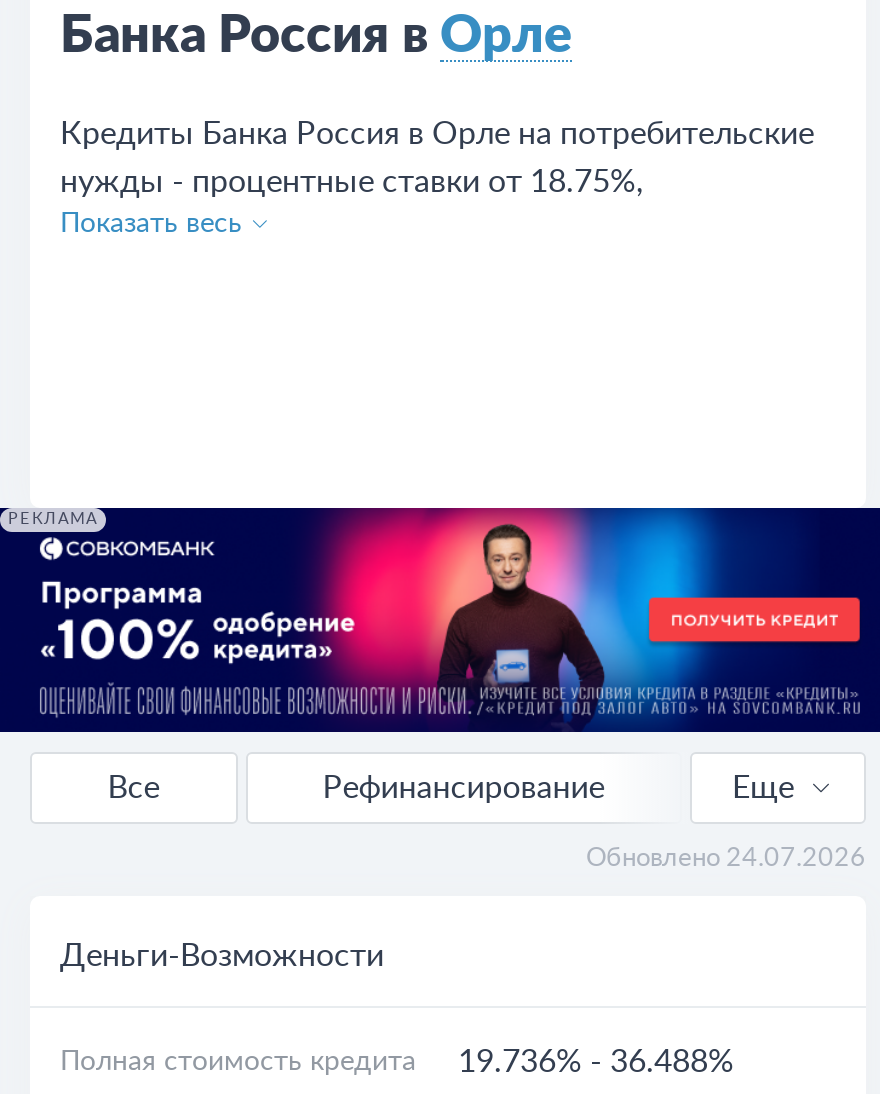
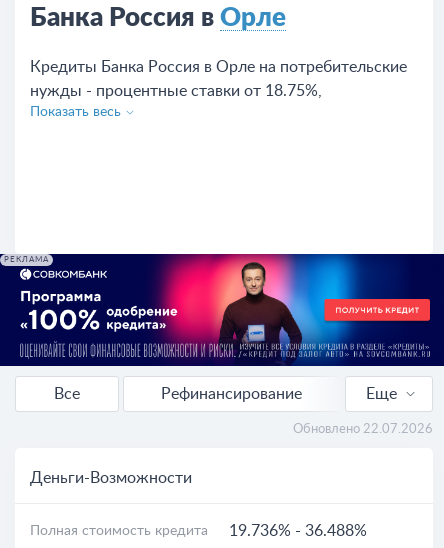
[586,846,866,872] Обновлено 24.07.2026 -> [293,423,433,436] Обновлено 22.07.2026

